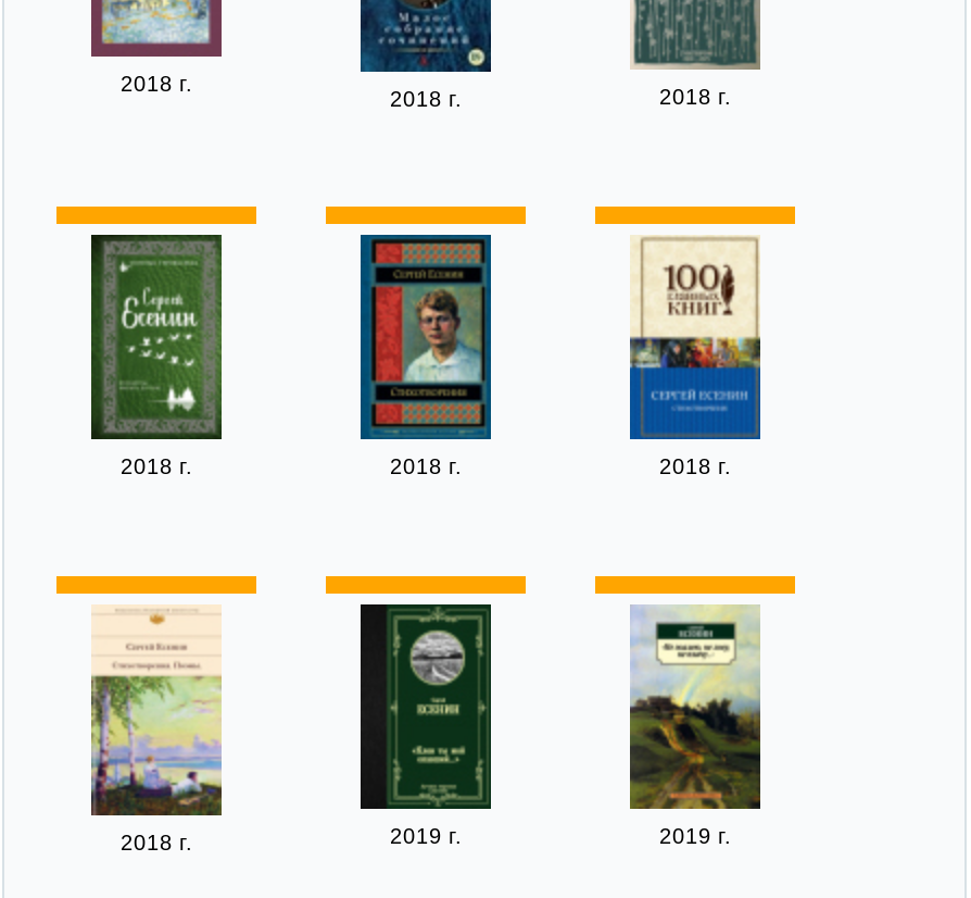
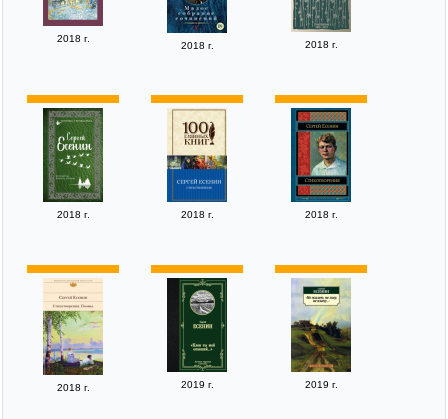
[358,233,493,435] [image] -> [166,108,228,201] [image]
[628,235,762,437] [image] -> [290,107,352,200] [image]

